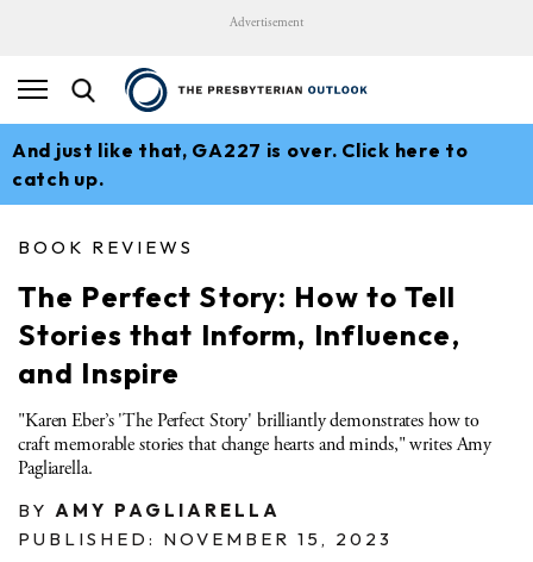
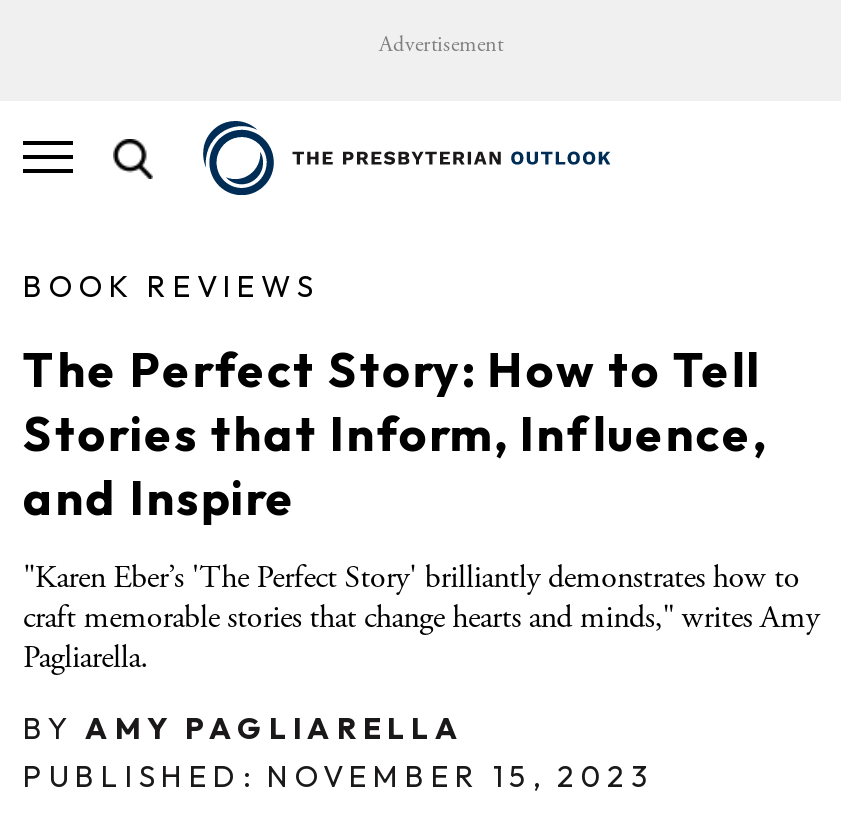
[12,138,468,190] And just like that, GA227 is over. Click here to | catch up. -> none

